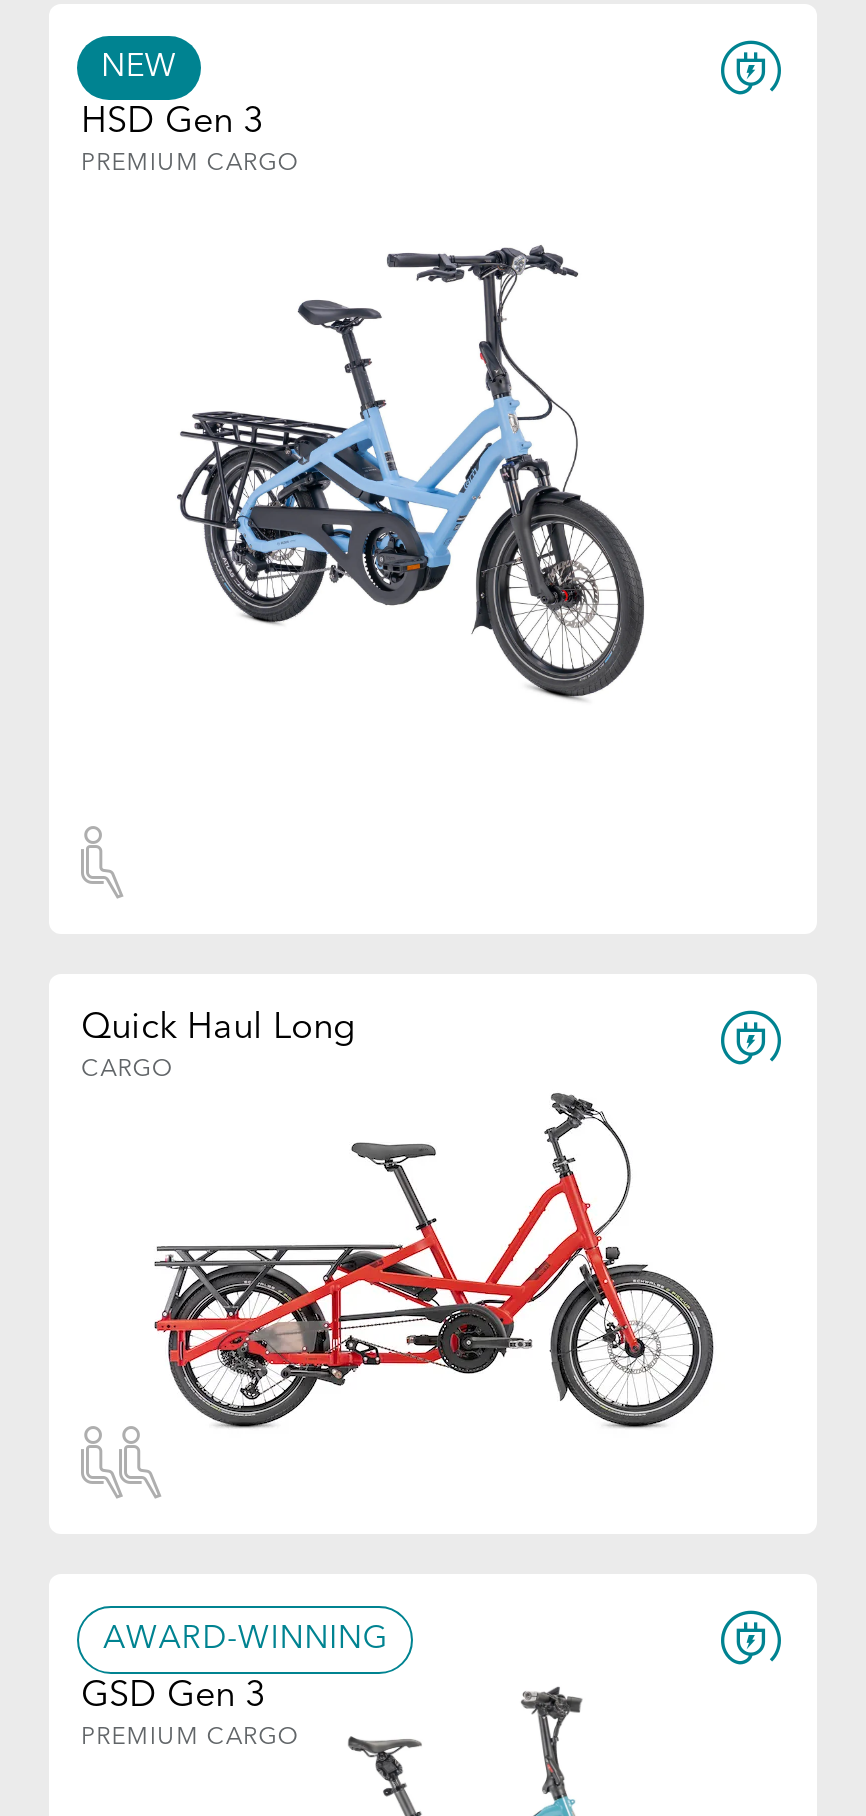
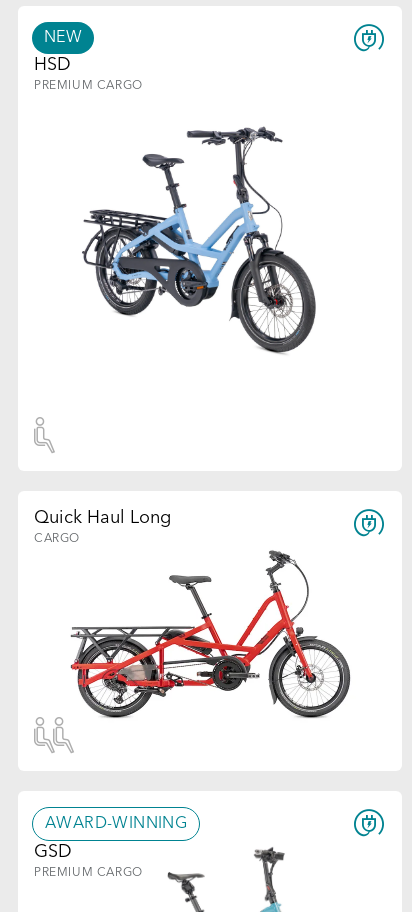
[81,104,263,140] HSD Gen 3 -> [34,56,71,74] HSD
[81,1678,265,1714] GSD Gen 3 -> [34,843,72,861] GSD

